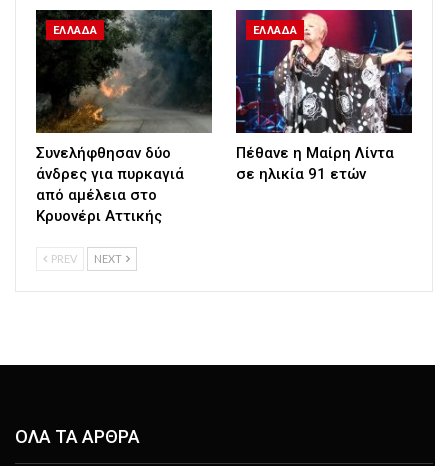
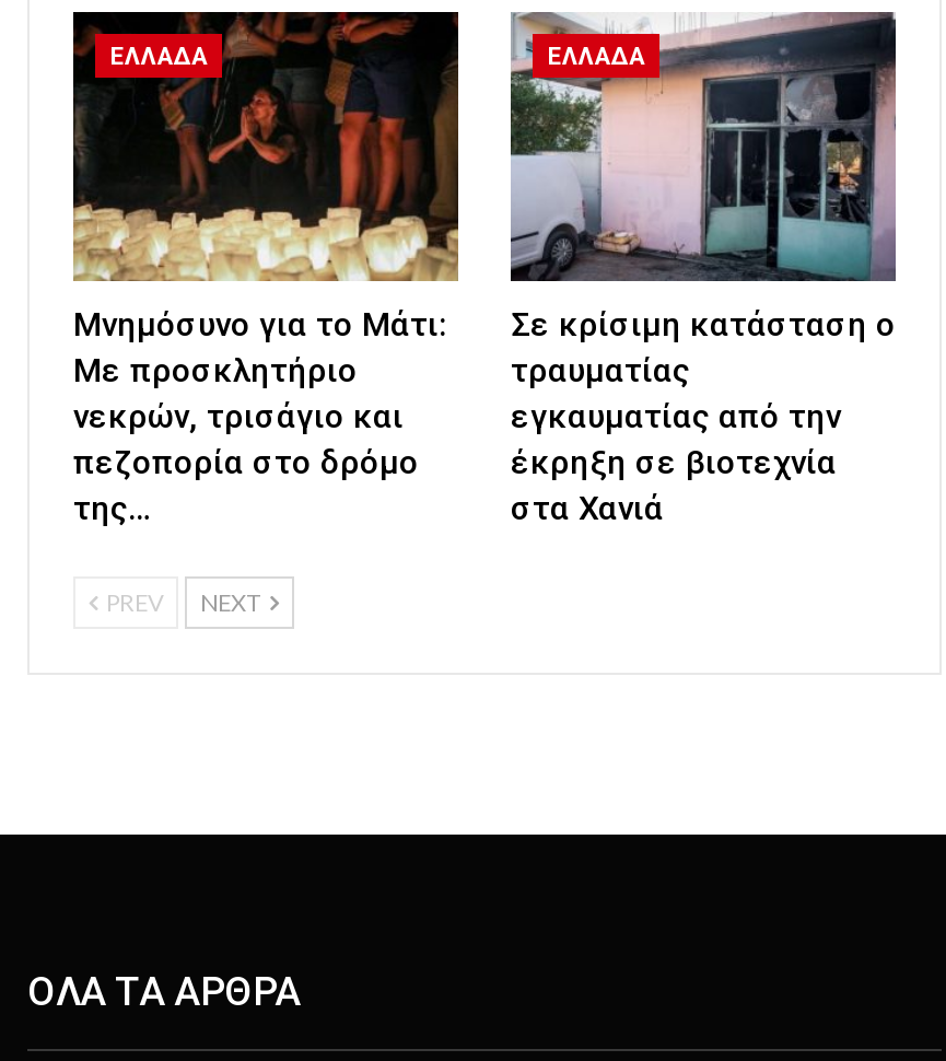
[36,10,213,225] [image] | Συνελήφθησαν δύο | άνδρες για πυρκαγιά | από αμέλεια στο | Κρυονέρι Αττικής -> [71,10,460,528] [image] | Μνημόσυνο για το Μάτι: | Με προσκλητήριο | νεκρών, τρισάγιο και | πεζοπορία στο δρόμο | της…
[235,9,412,183] [image] | Πέθανε η Μαίρη Λίντα | σε ηλικία 91 ετών -> [511,12,898,528] [image] | Σε κρίσιμη κατάσταση ο | τραυματίας | εγκαυματίας από την | έκρηξη σε βιοτεχνία | στα Χανιά

